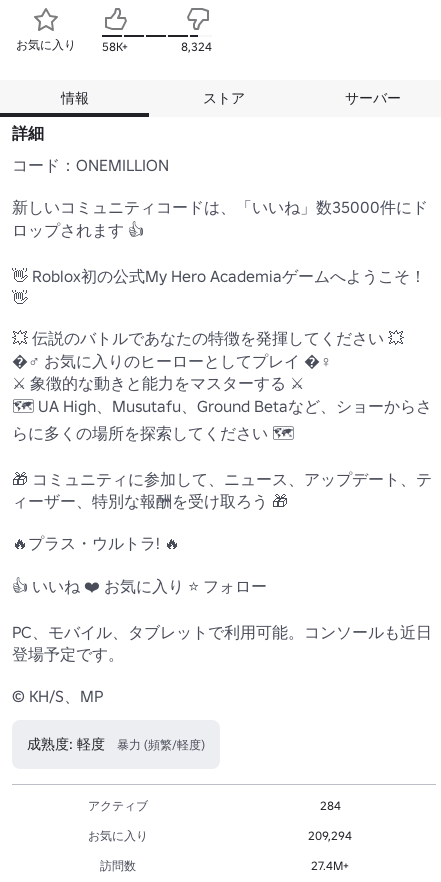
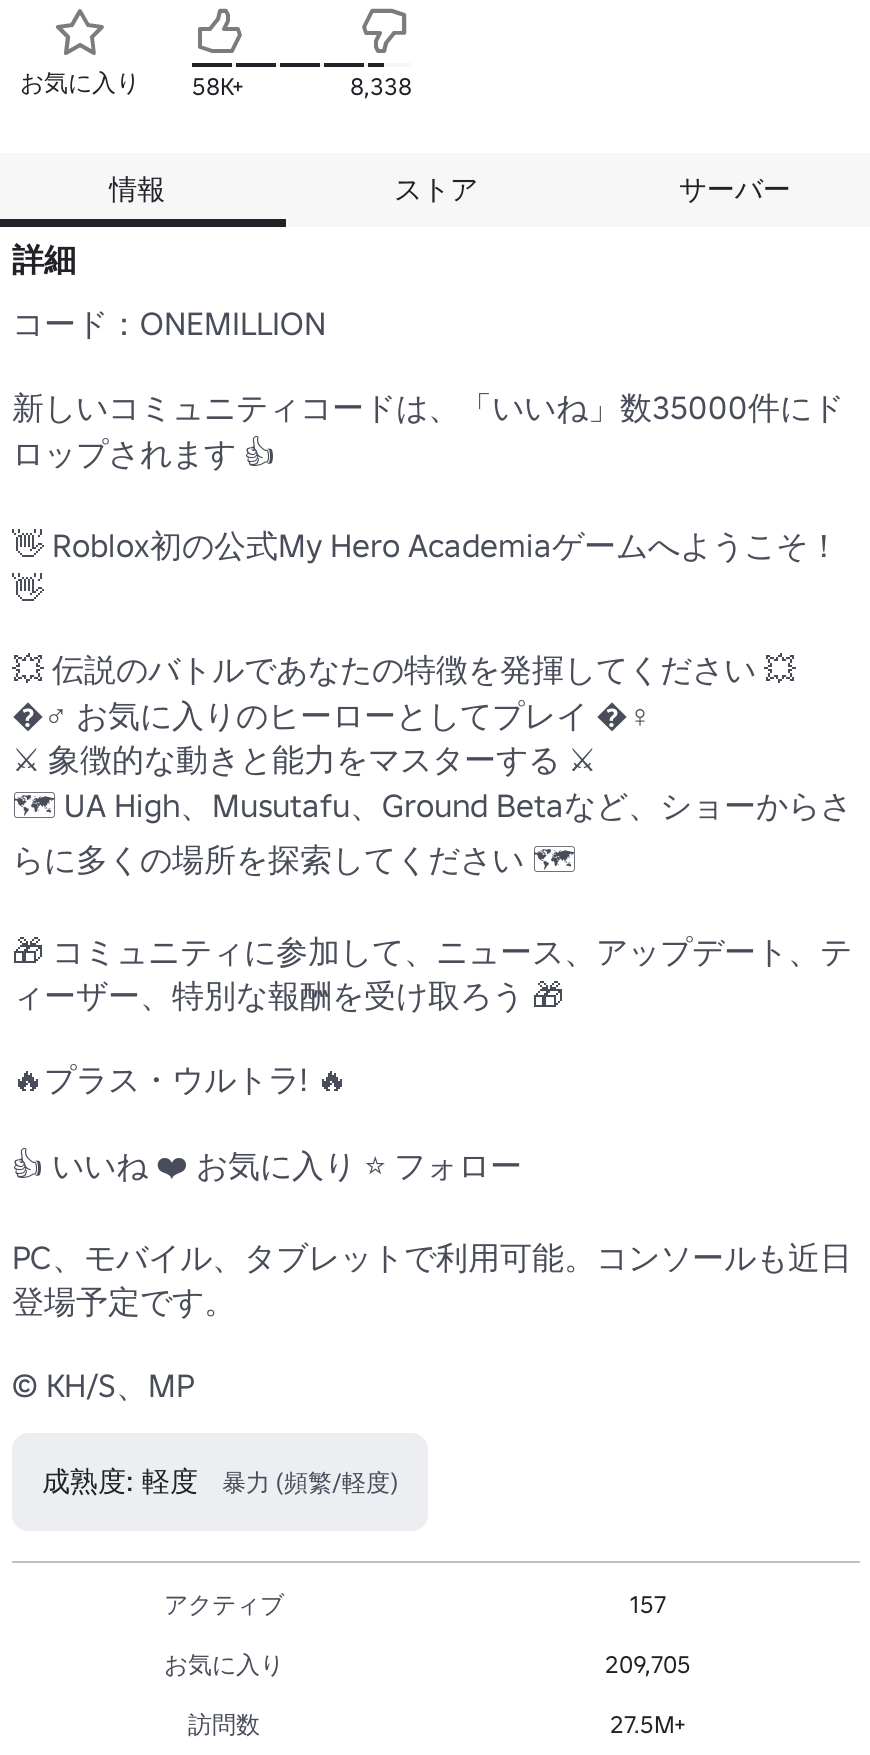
[181,38,212,53] 8,324 -> [350,70,412,100] 8,338
[319,797,340,812] 284 -> [630,1588,666,1618] 157
[308,827,352,842] 209,294 -> [605,1648,691,1678] 209,705
[311,857,349,872] 27.4M+ -> [610,1708,686,1738] 27.5M+

